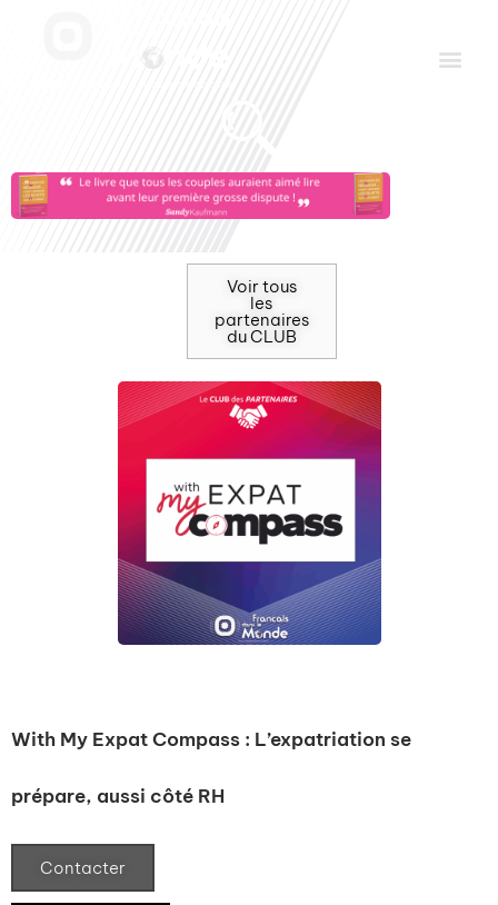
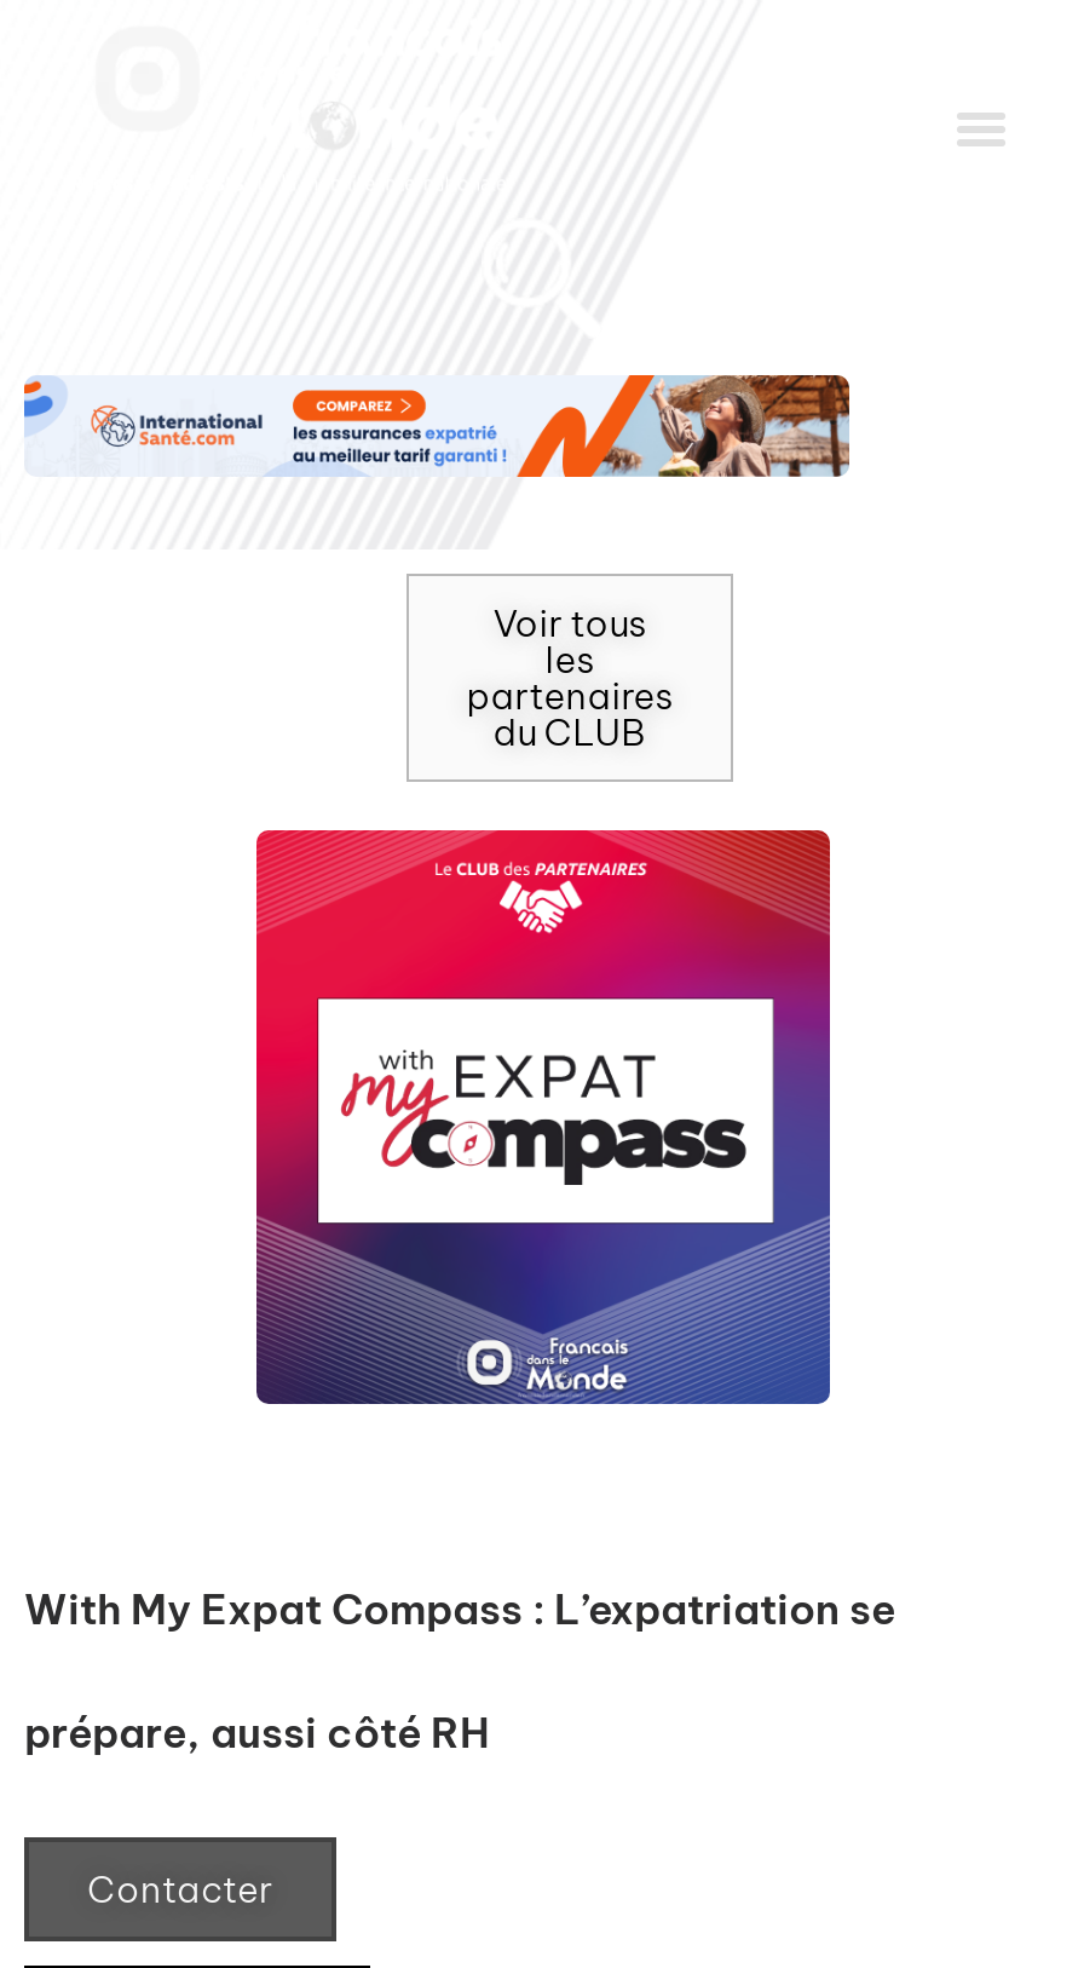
[10,171,391,220] [image] -> [22,373,852,479] [image]

